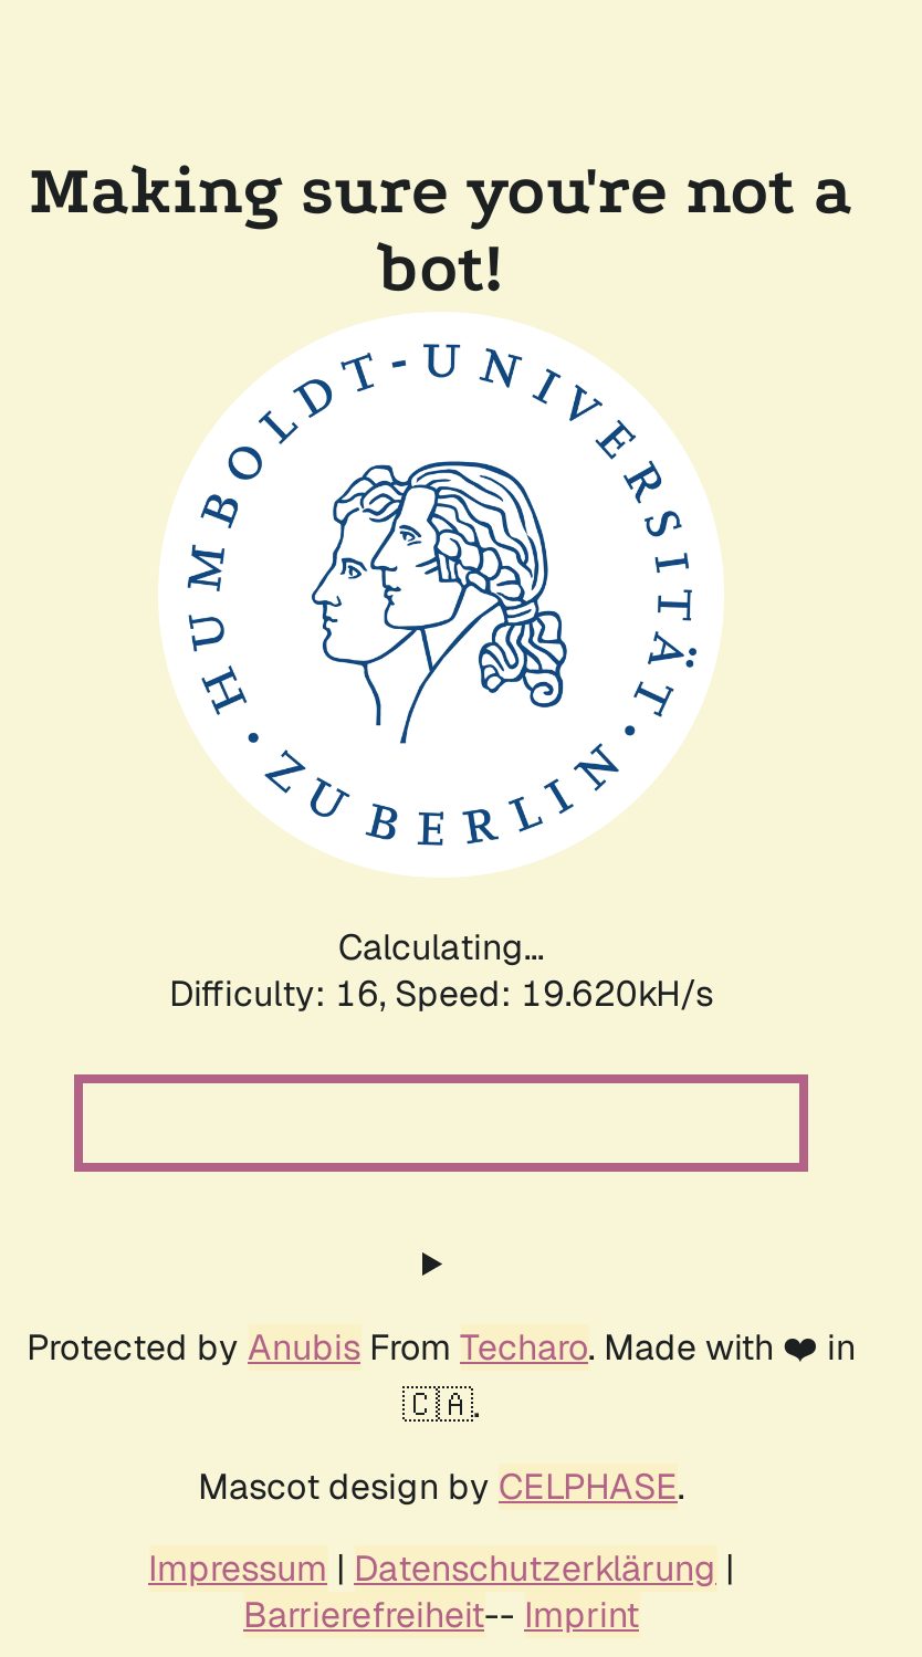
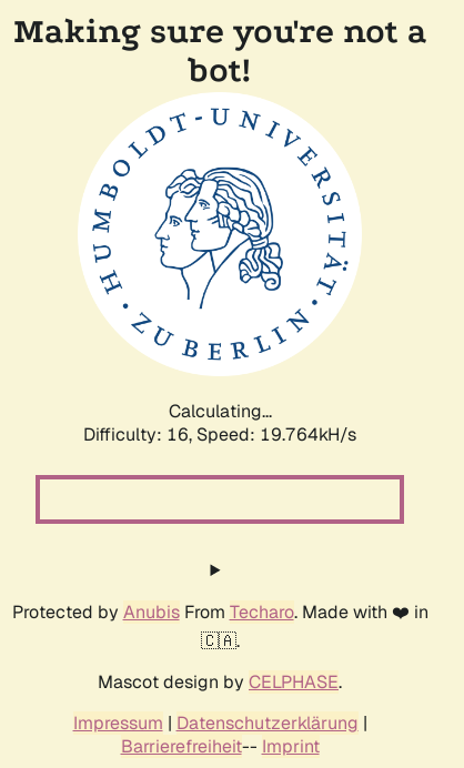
[169,971,713,1017] Difficulty: 16, Speed: 19.620kH/s -> [83,423,356,446] Difficulty: 16, Speed: 19.764kH/s

